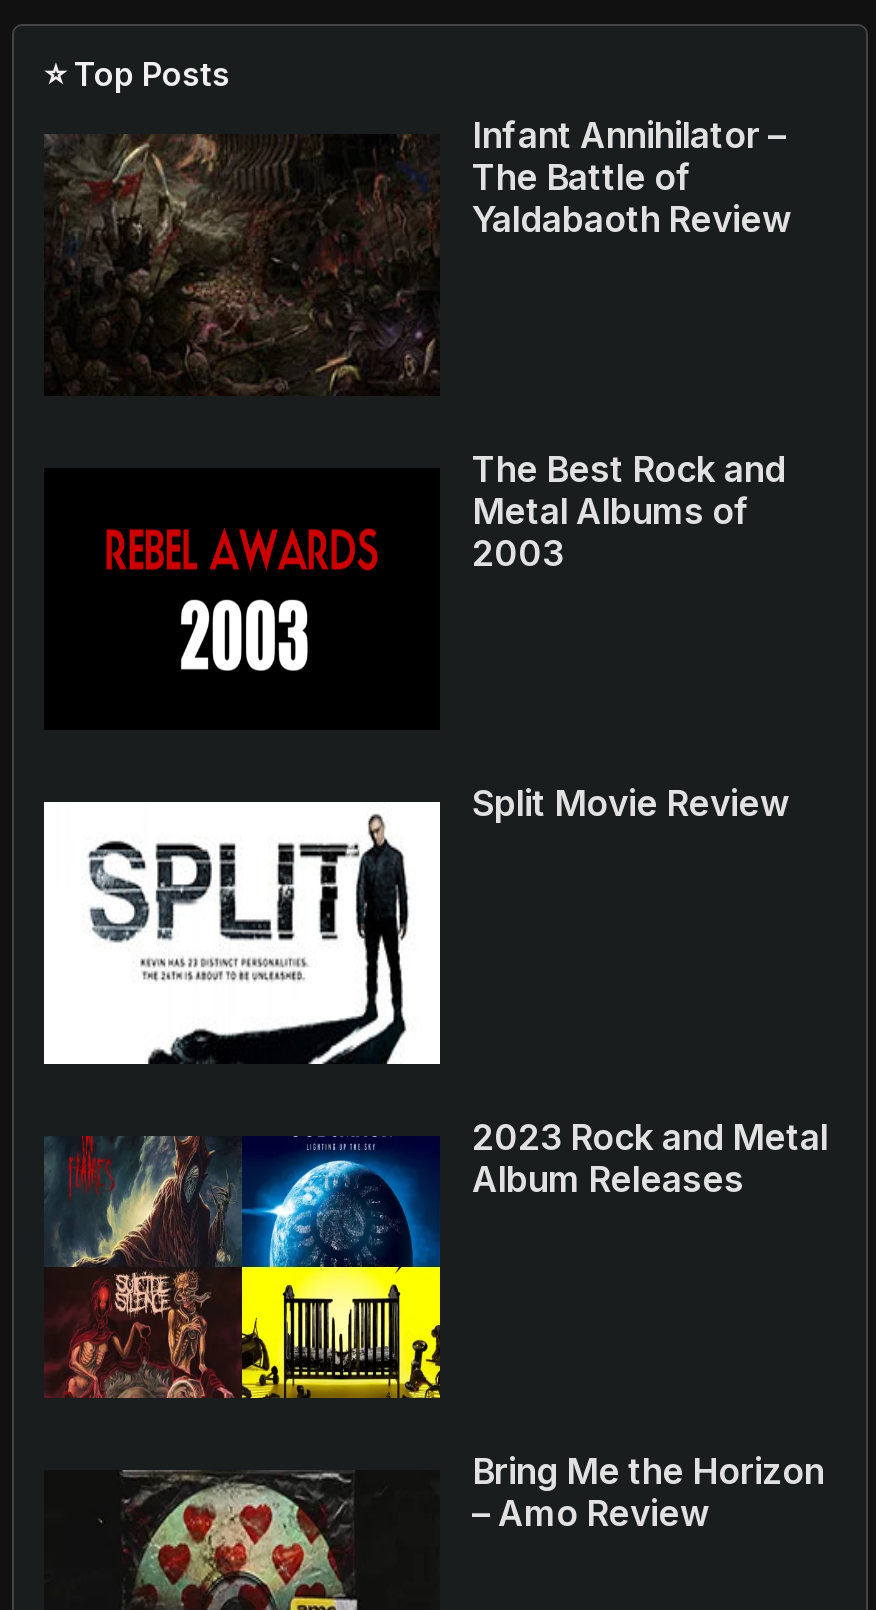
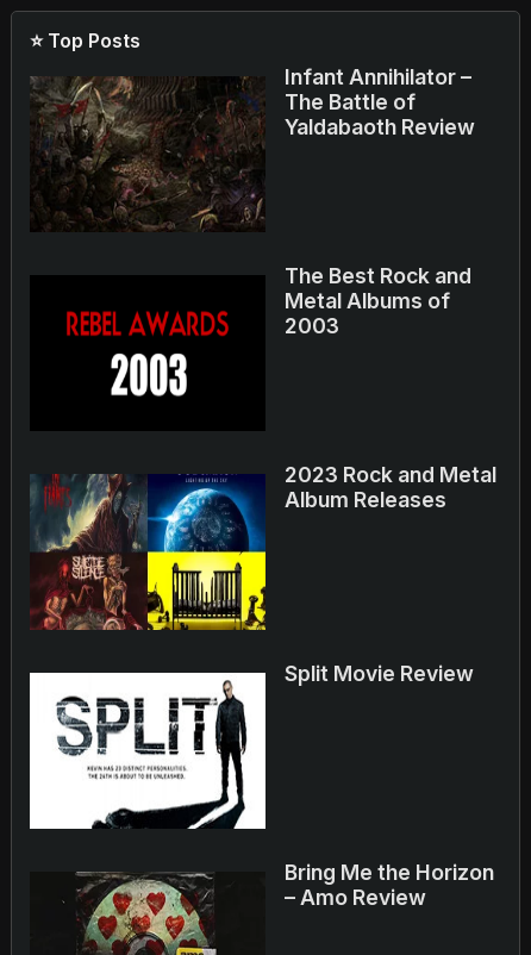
moved [42,782,790,1066] -> [29,661,474,830]: [image] | Split Movie Review
moved [42,1116,828,1402] -> [29,462,496,632]: [image] | 2023 Rock and Metal | Album Releases

